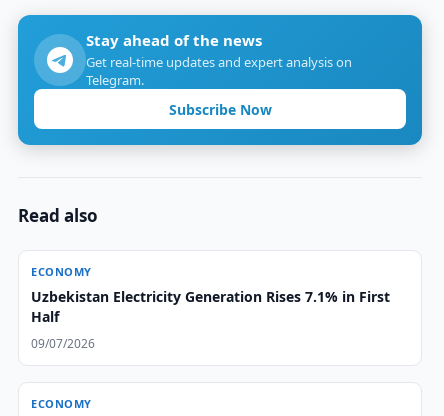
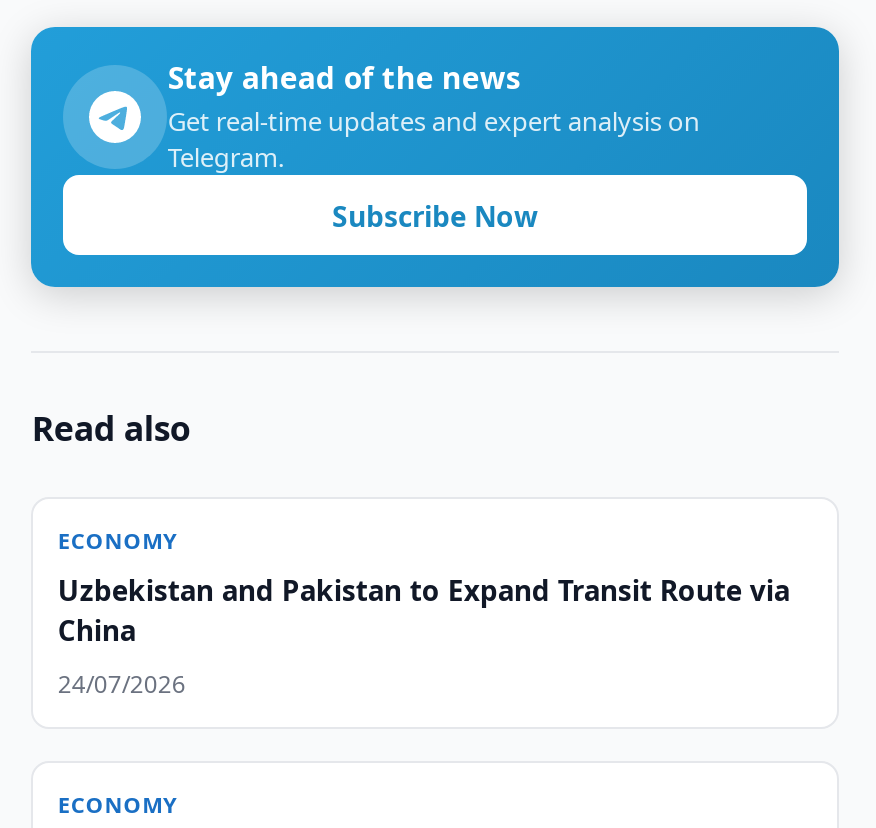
[31,287,390,326] Uzbekistan Electricity Generation Rises 7.1% in First | Half -> [58,571,790,649] Uzbekistan and Pakistan to Expand Transit Route via | China
[31,335,95,352] 09/07/2026 -> [58,667,186,701] 24/07/2026

